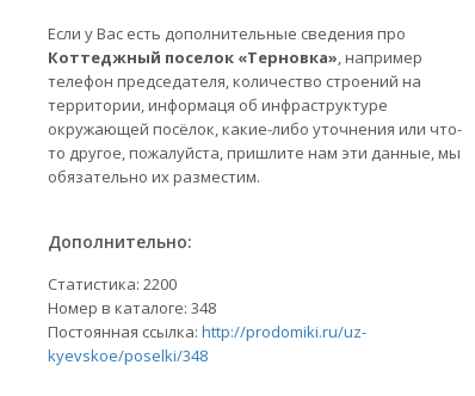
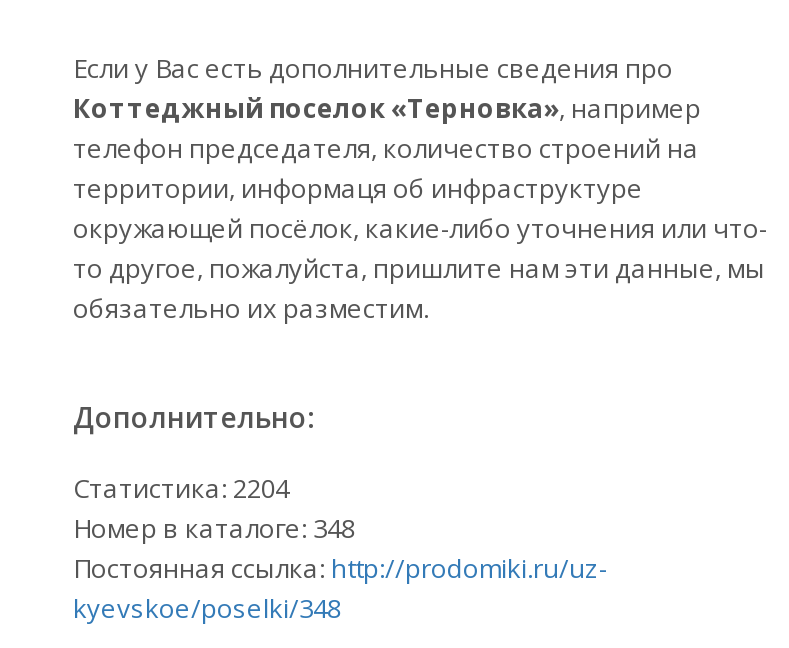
[48,273,177,295] Статистика: 2200 -> [73,470,289,506] Статистика: 2204

